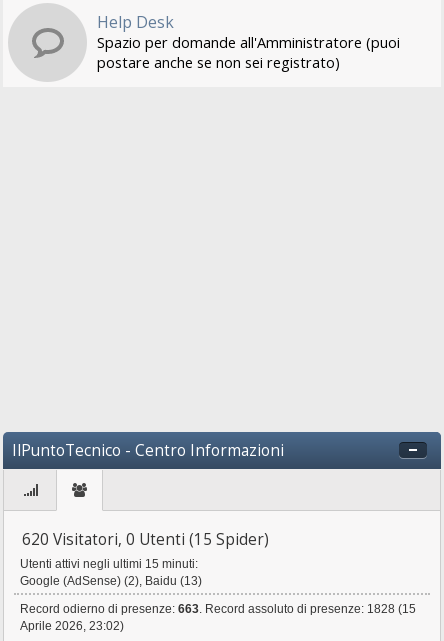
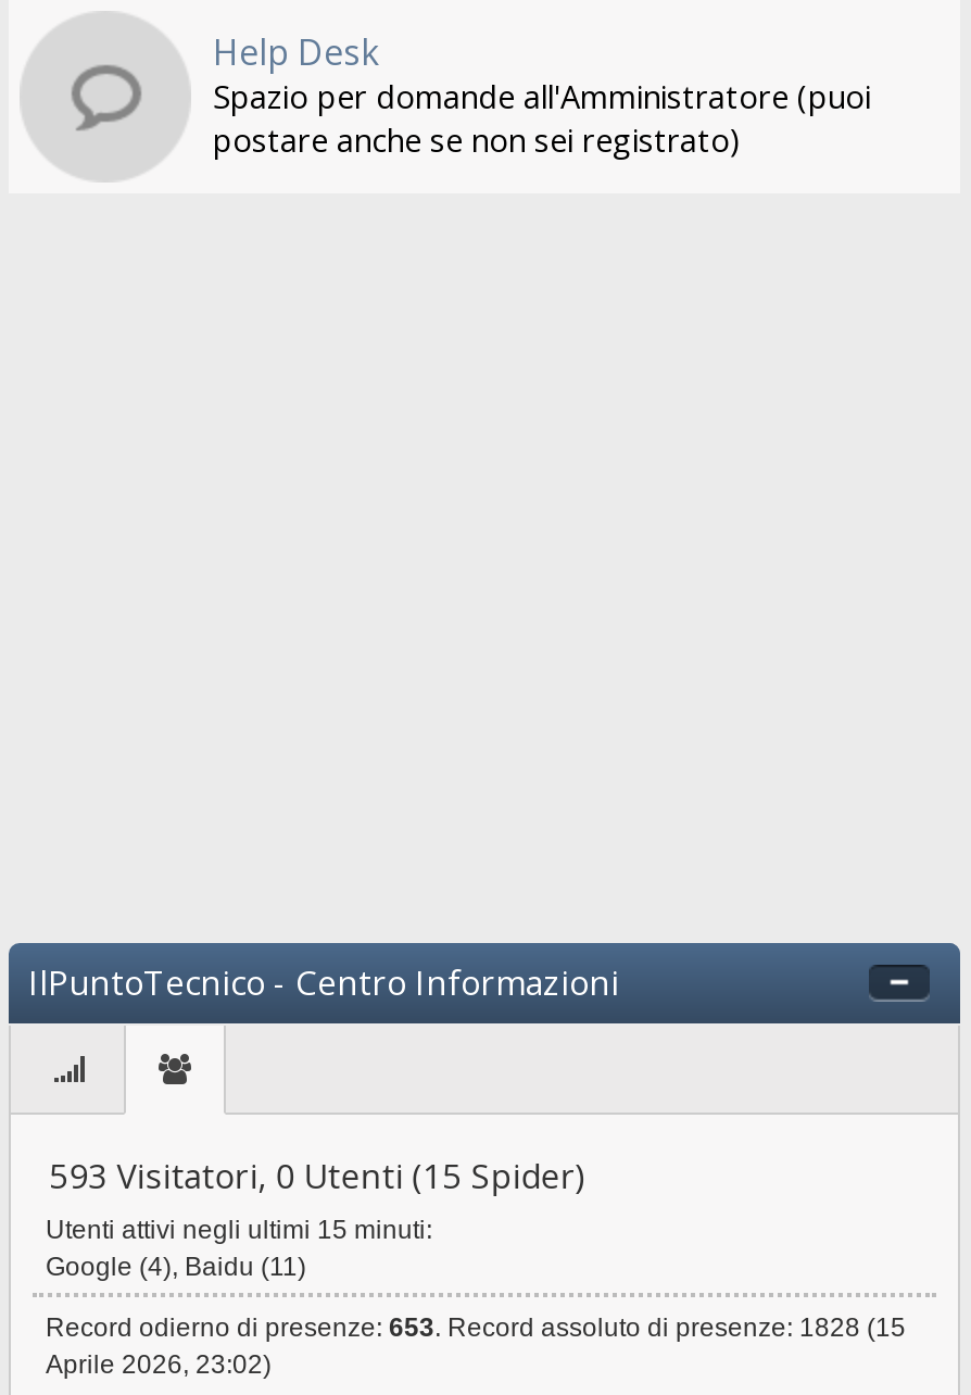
[22,529,269,550] 620 Visitatori, 0 Utenti (15 Spider) -> [49,1154,586,1199] 593 Visitatori, 0 Utenti (15 Spider)
[20,574,202,588] Google (AdSense) (2), Baidu (13) -> [45,1253,306,1283] Google (4), Baidu (11)
[20,602,416,616] Record odierno di presenze: 663. Record assoluto di presenze: 1828 (15 -> [45,1312,906,1342] Record odierno di presenze: 653. Record assoluto di presenze: 1828 (15

